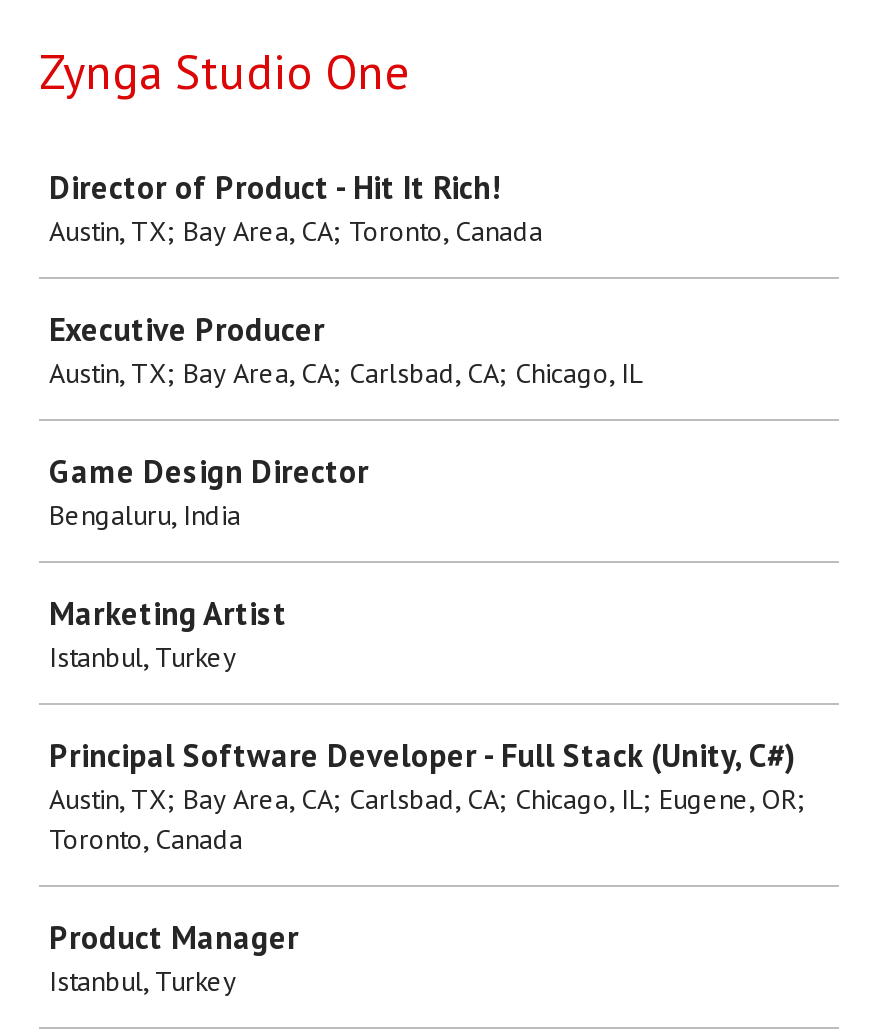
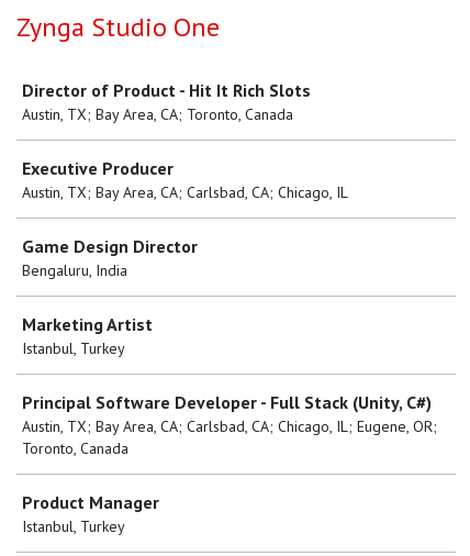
[49,167,501,207] Director of Product - Hit It Rich! -> [22,79,311,101] Director of Product - Hit It Rich Slots

